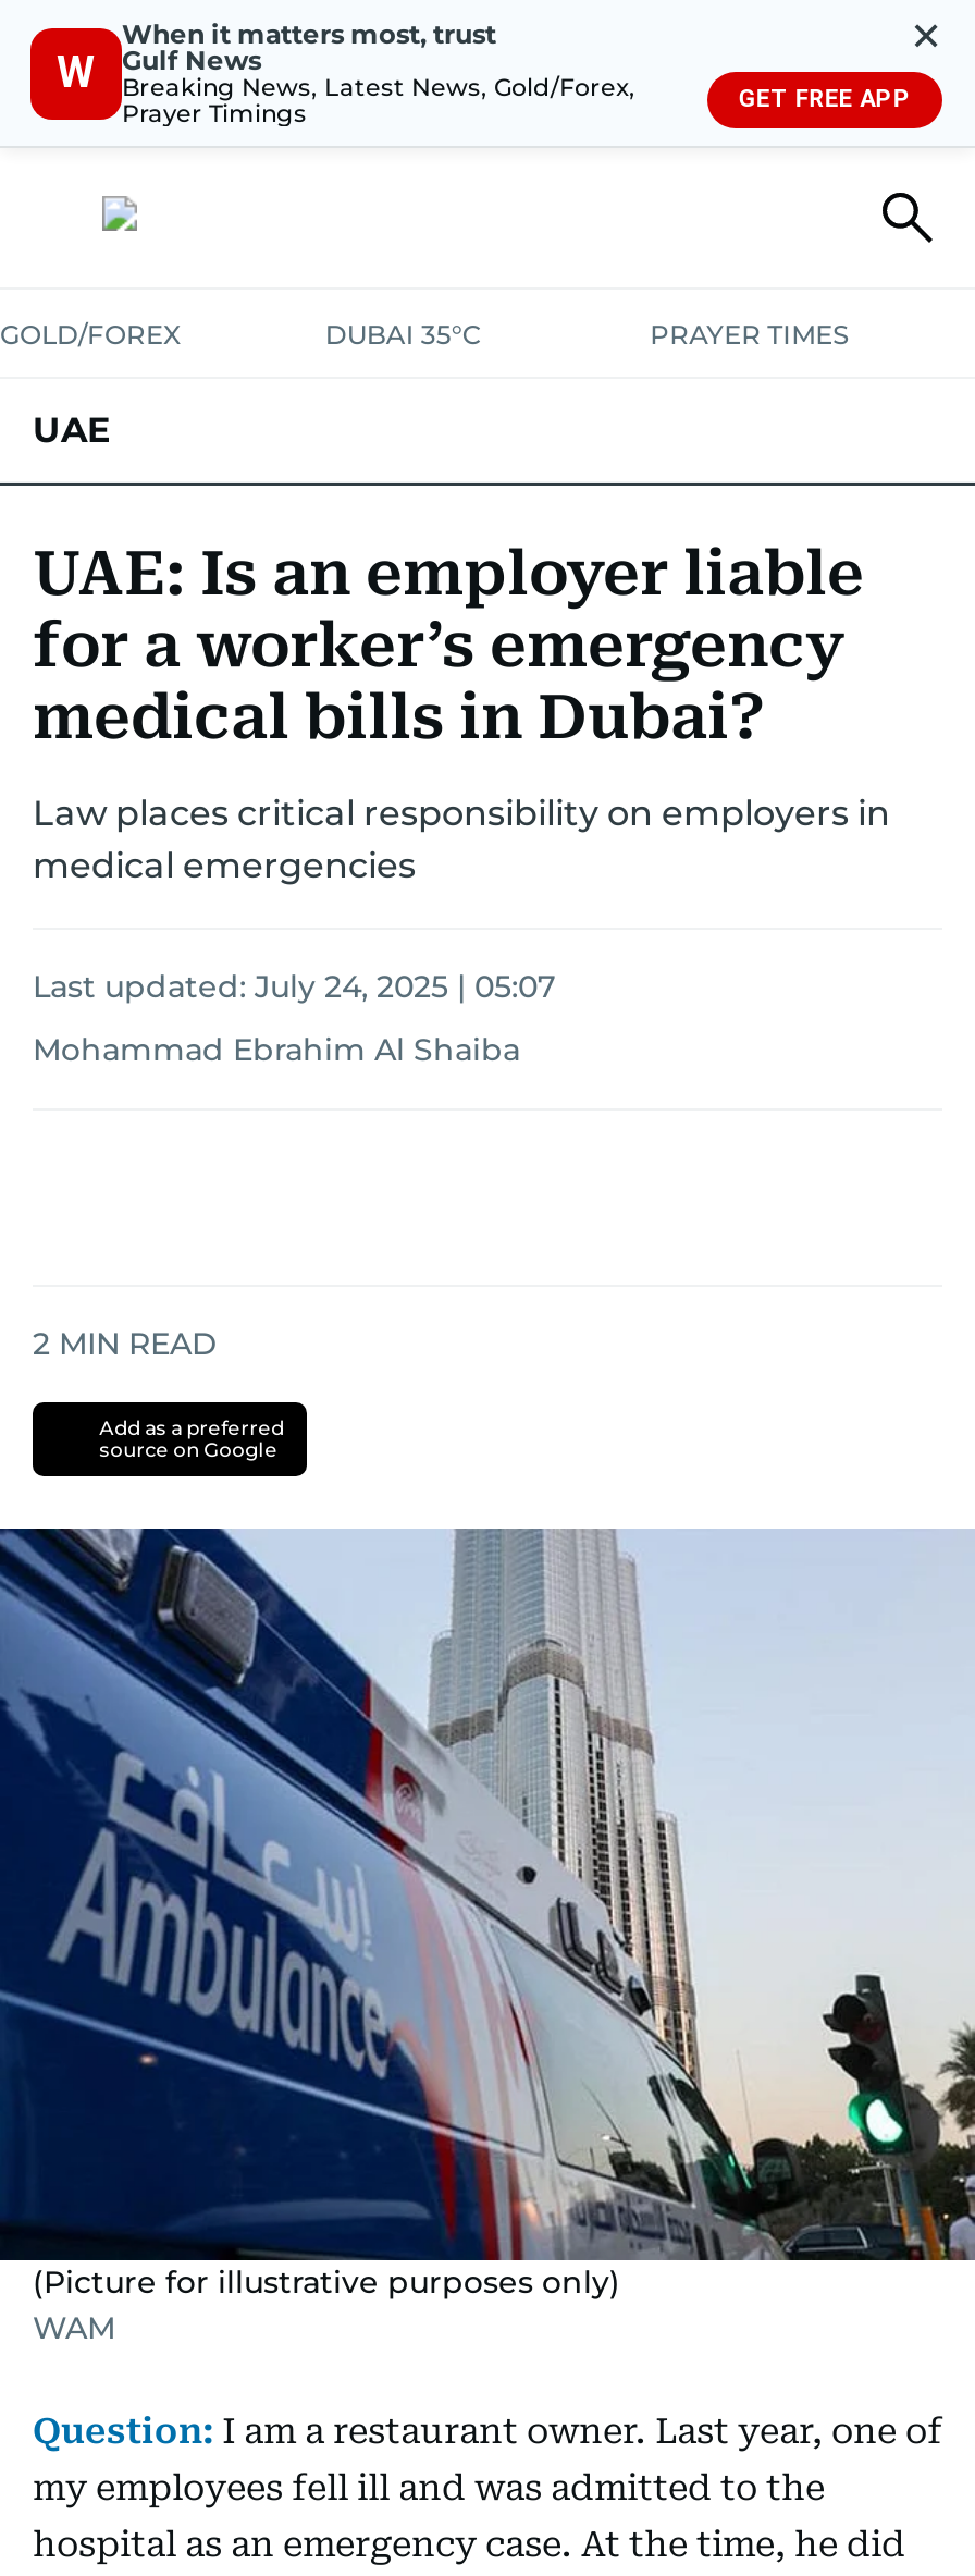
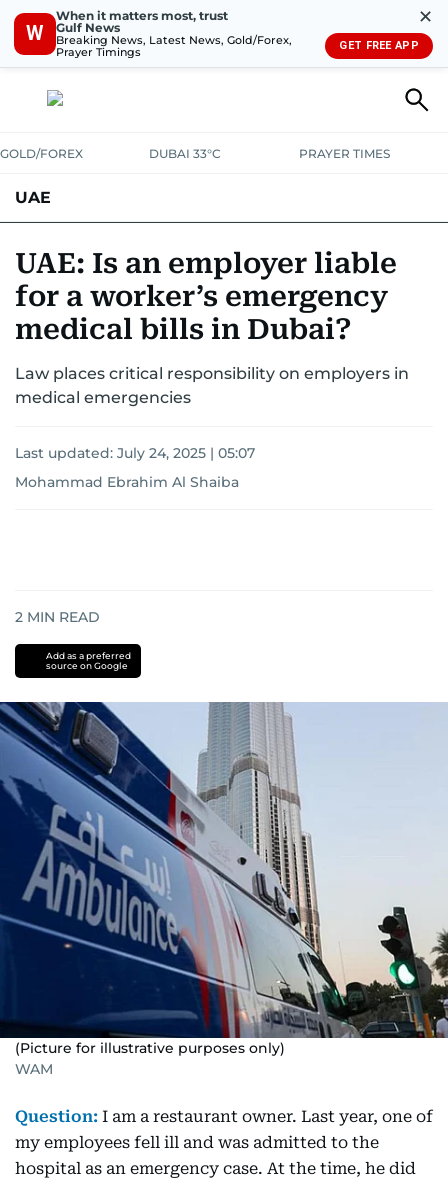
[325,318,482,351] DUBAI 35°C -> [149,146,221,161] DUBAI 33°C

